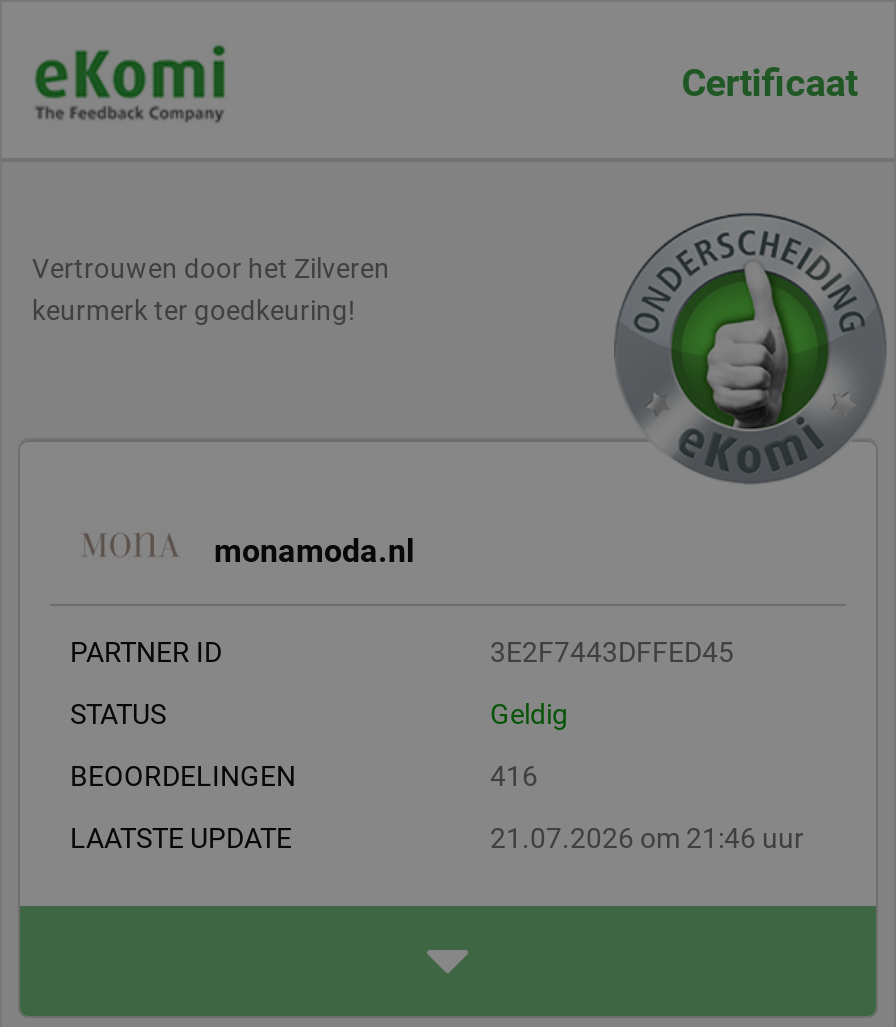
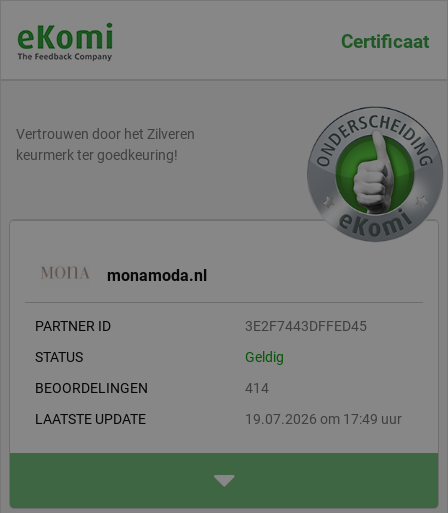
[490,759,538,791] 416 -> [245,380,269,396] 414
[490,821,804,853] 21.07.2026 om 21:46 uur -> [245,411,402,427] 19.07.2026 om 17:49 uur

